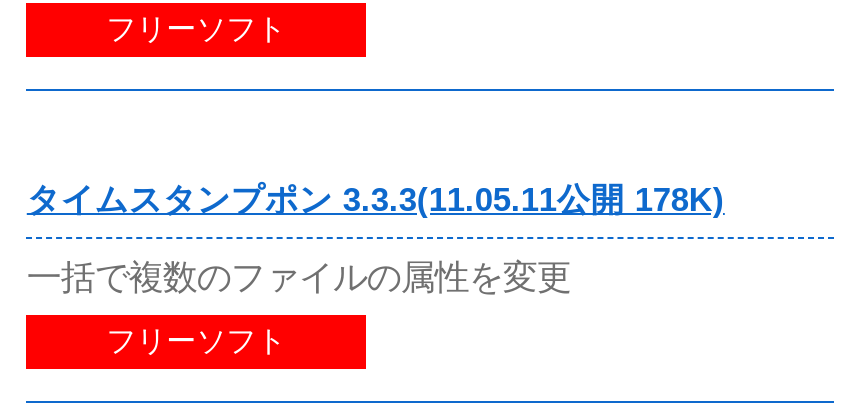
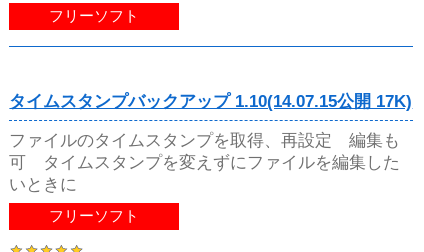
[27,181,725,219] タイムスタンプポン 3.3.3(11.05.11公開 178K) -> [9,92,412,111] タイムスタンプバックアップ 1.10(14.07.15公開 17K)
[27,257,571,297] 一括で複数のファイルの属性を変更 -> [9,130,400,194] ファイルのタイムスタンプを取得、再設定 編集も | 可 タイムスタンプを変えずにファイルを編集した | いときに

